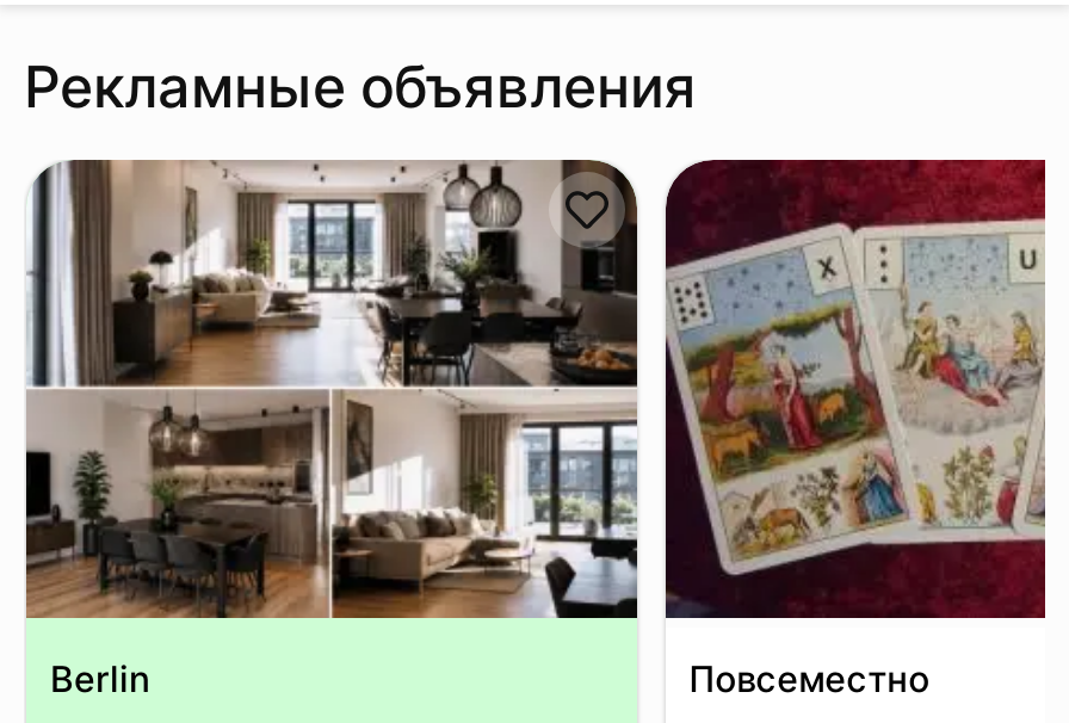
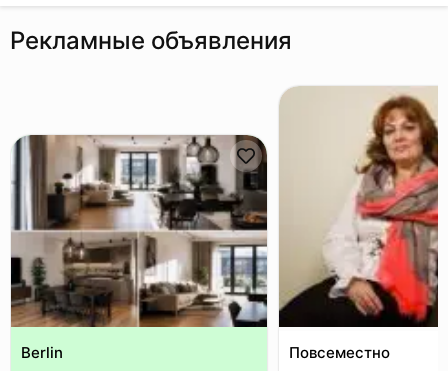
[663,157,1045,618] [image] -> [278,86,438,327] [image]

